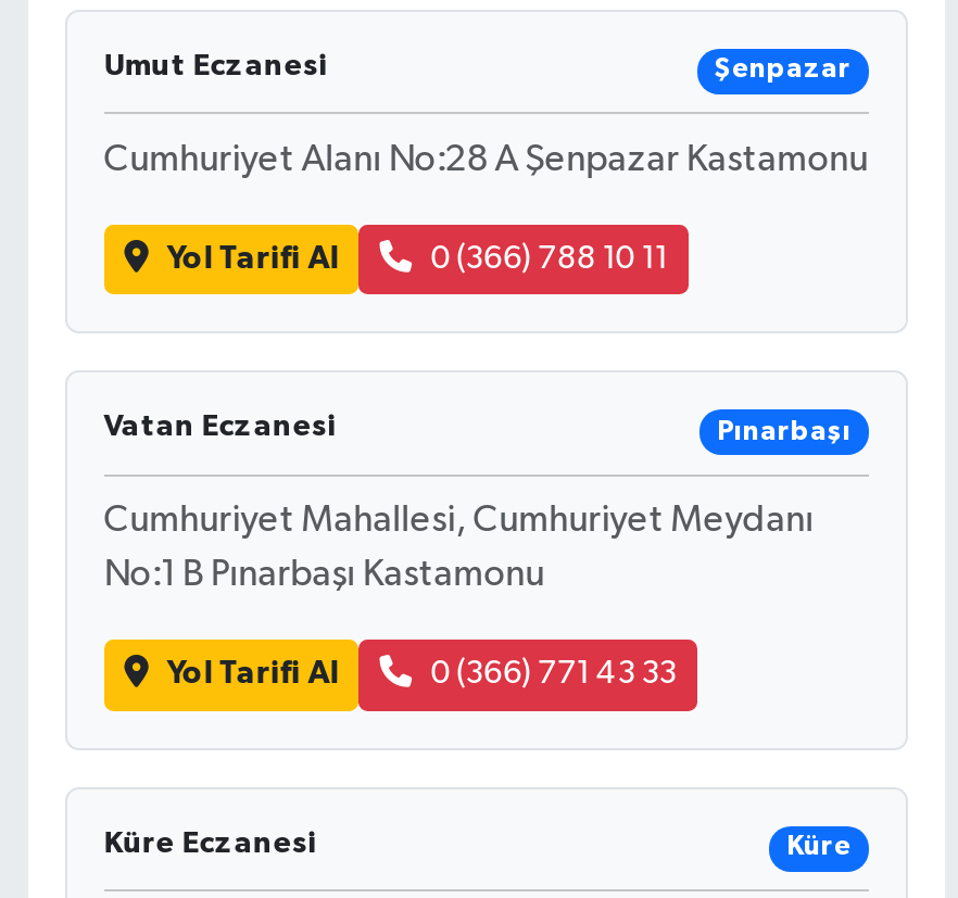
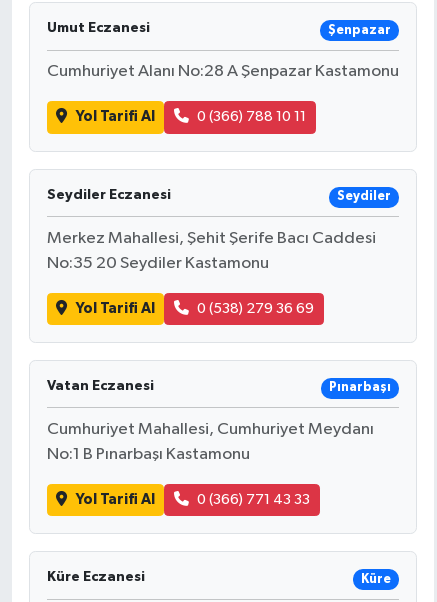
none -> [47,188,391,316] Seydiler Eczanesi | Seydiler | Merkez Mahallesi, Şehit Şerife Bacı Caddesi | No:35 20 Seydiler Kastamonu | Yol Tarifi Al | 0 (538) 279 36 69

